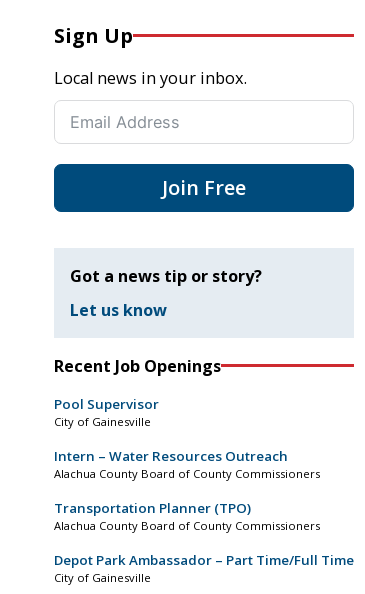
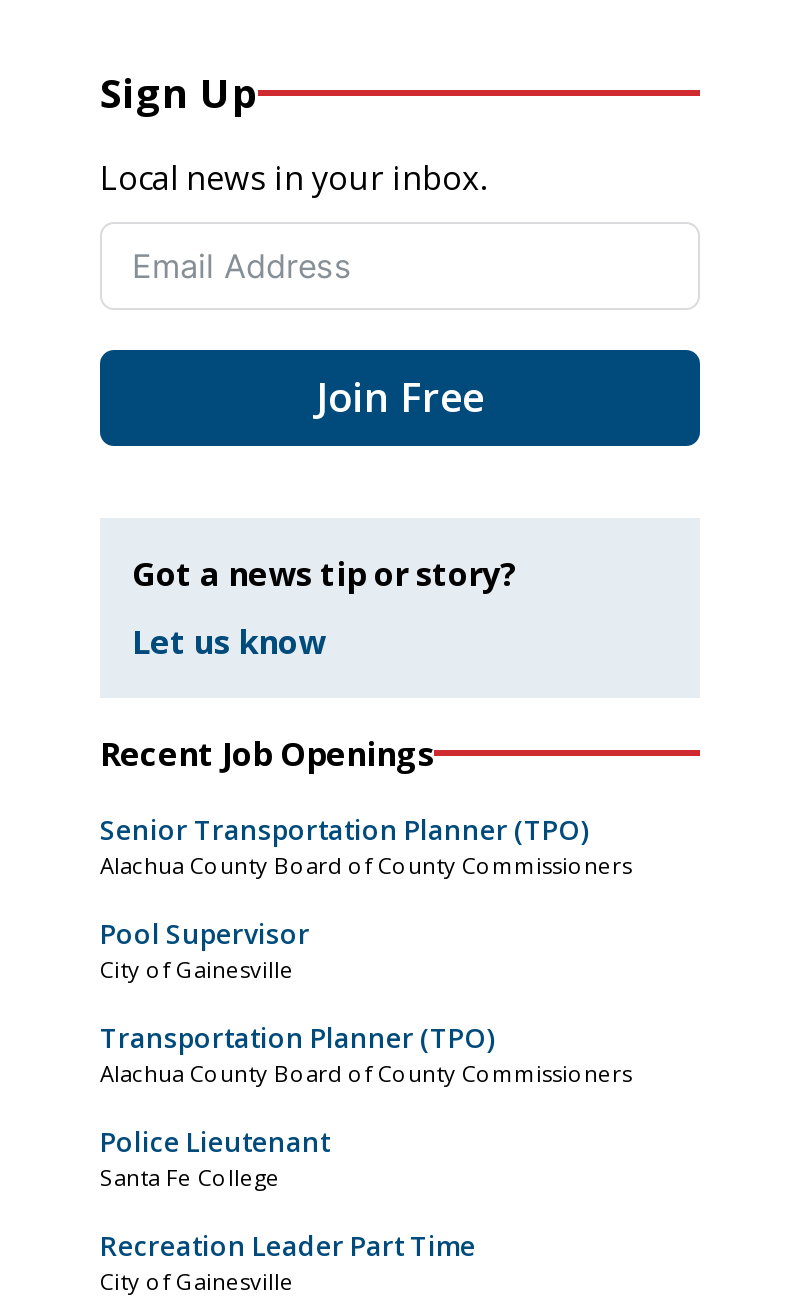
none -> [100,811,632,879] Senior Transportation Planner (TPO) | Alachua County Board of County Commissioners
[54,447,320,481] Intern – Water Resources Outreach | Alachua County Board of County Commissioners -> none
[54,551,354,569] Depot Park Ambassador – Part Time/Full Time -> [100,1123,476,1263] Police Lieutenant | Santa Fe College | Recreation Leader Part Time

